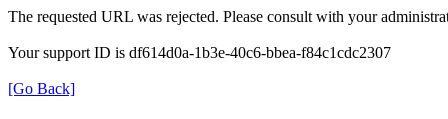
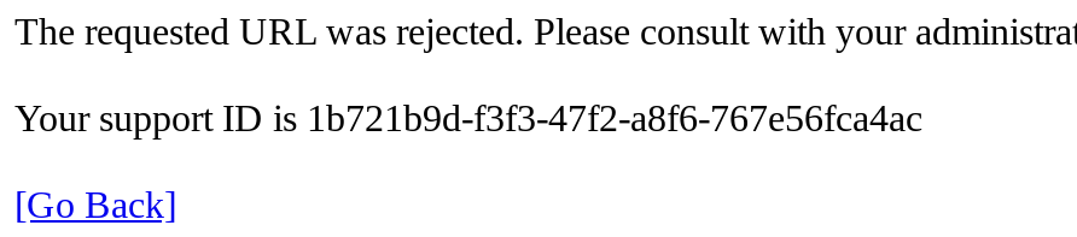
[8,44,391,61] Your support ID is df614d0a-1b3e-40c6-bbea-f84c1cdc2307 -> [14,97,922,138] Your support ID is 1b721b9d-f3f3-47f2-a8f6-767e56fca4ac

